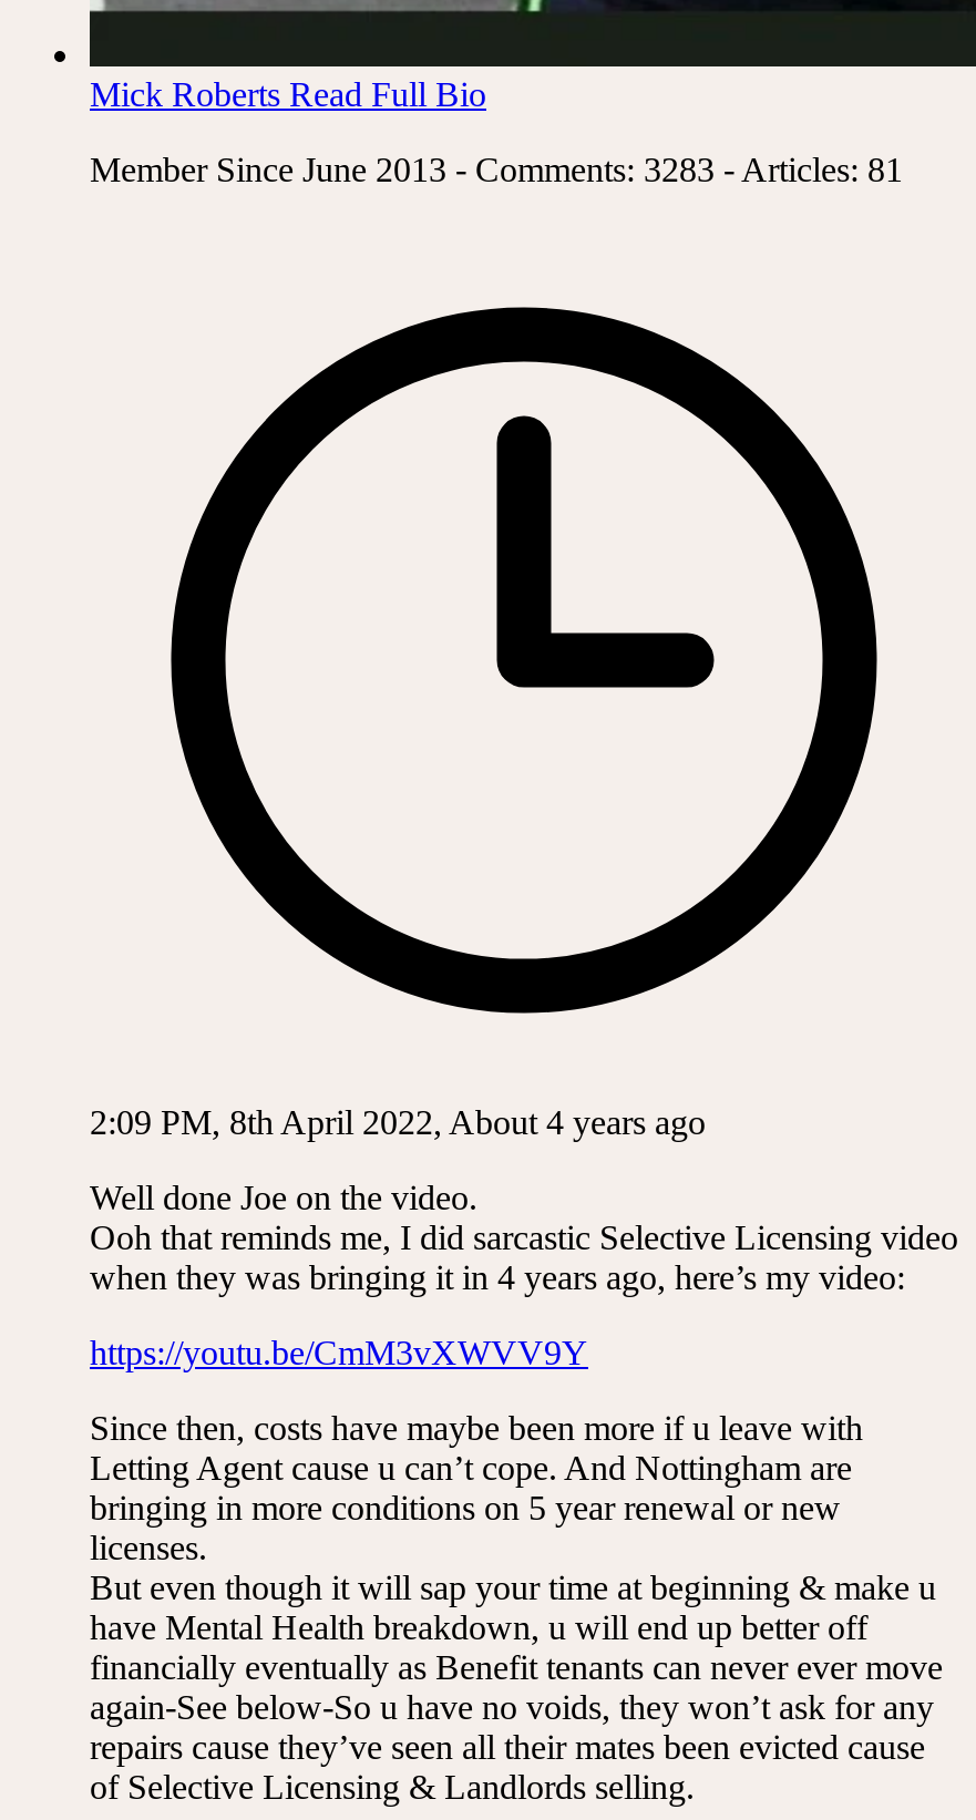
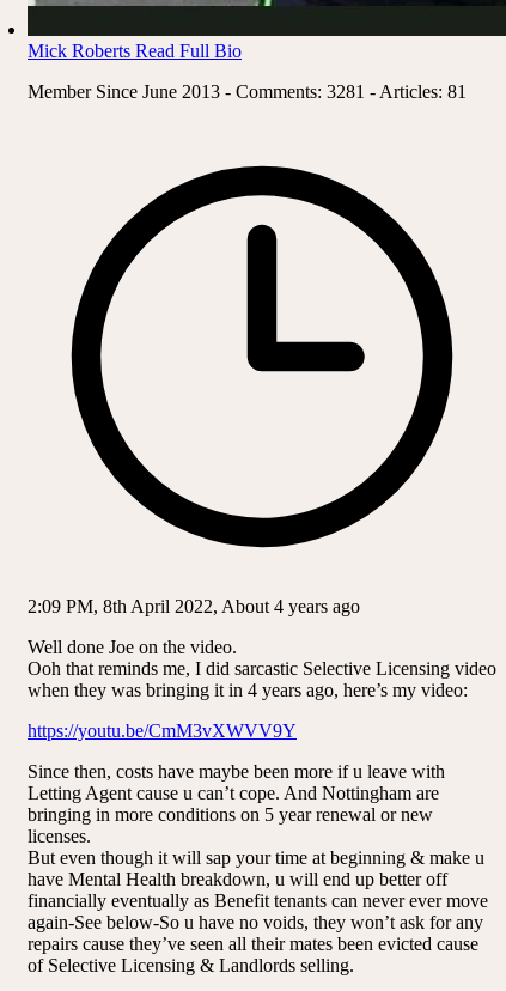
[90,151,903,189] Member Since June 2013 - Comments: 3283 - Articles: 81 -> [28,82,467,102] Member Since June 2013 - Comments: 3281 - Articles: 81

